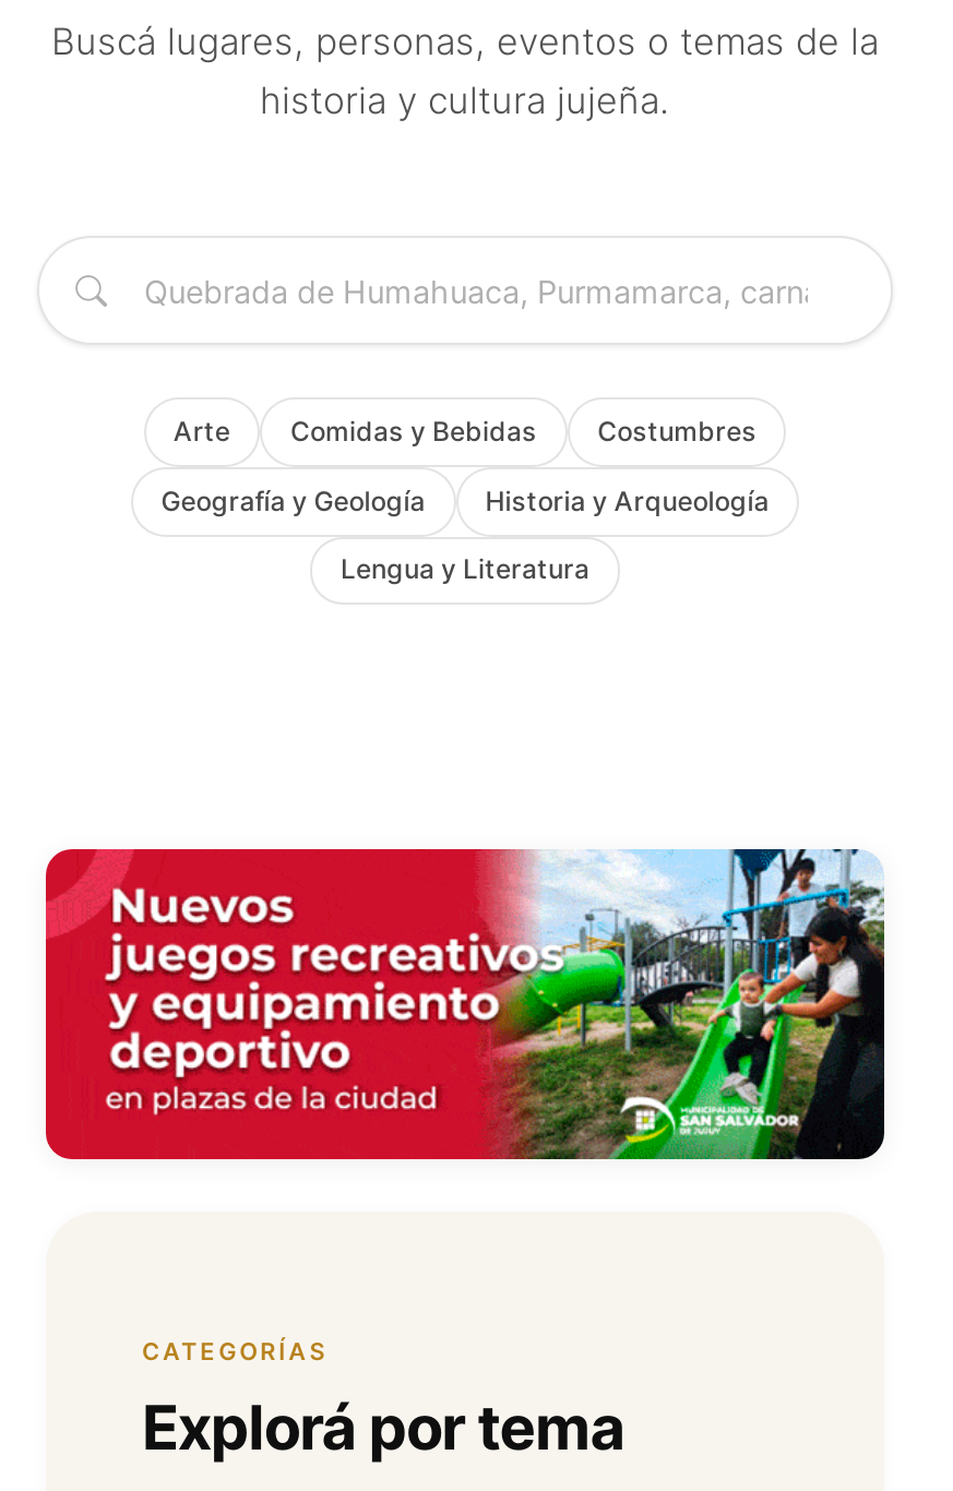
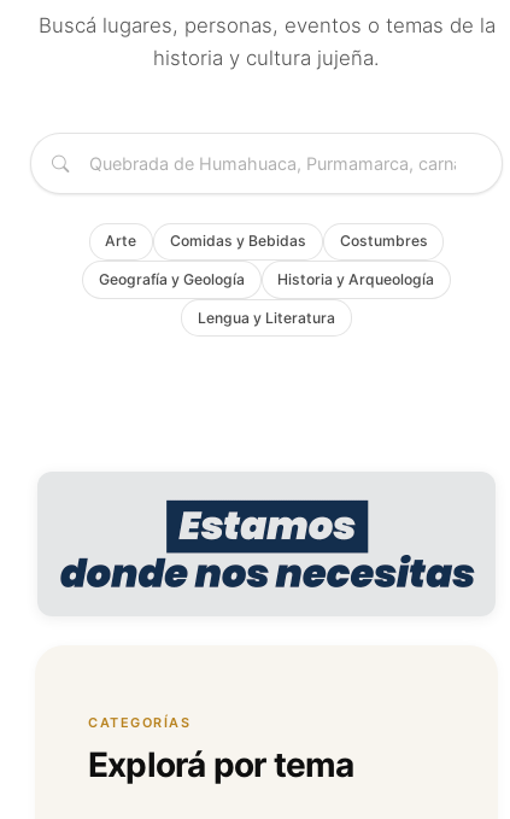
[44,847,886,1161] [image] -> [35,472,498,616] [image]

